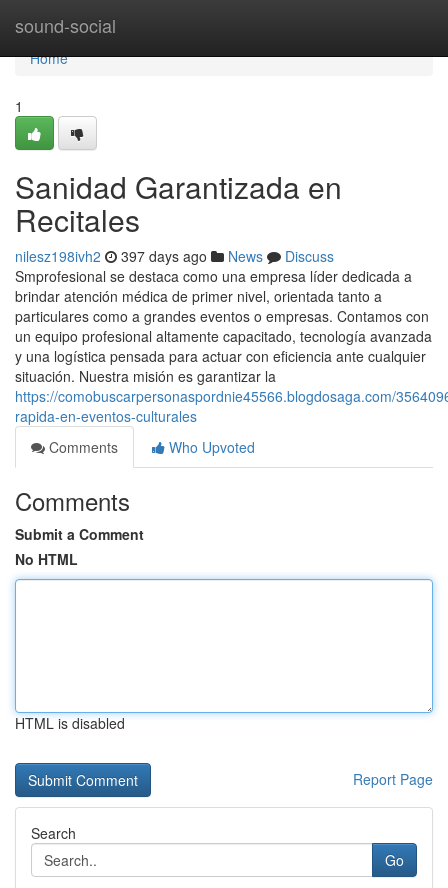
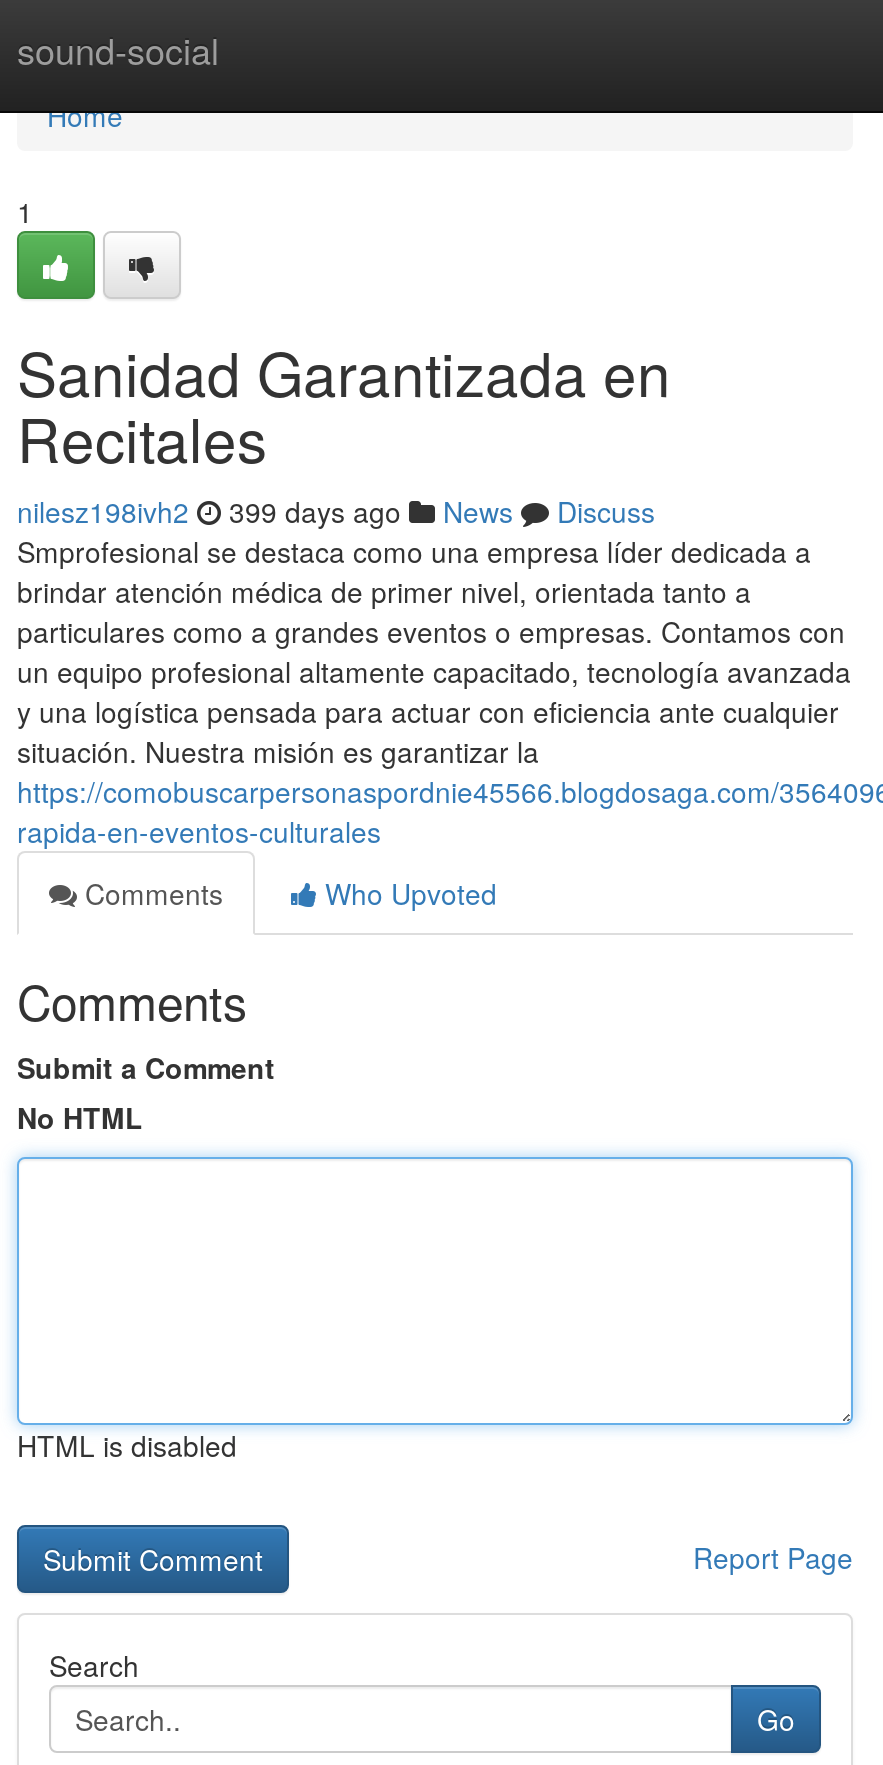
[15,246,334,266] nilesz198ivh2 397 days ago News Discuss -> [17,491,655,531] nilesz198ivh2 399 days ago News Discuss

